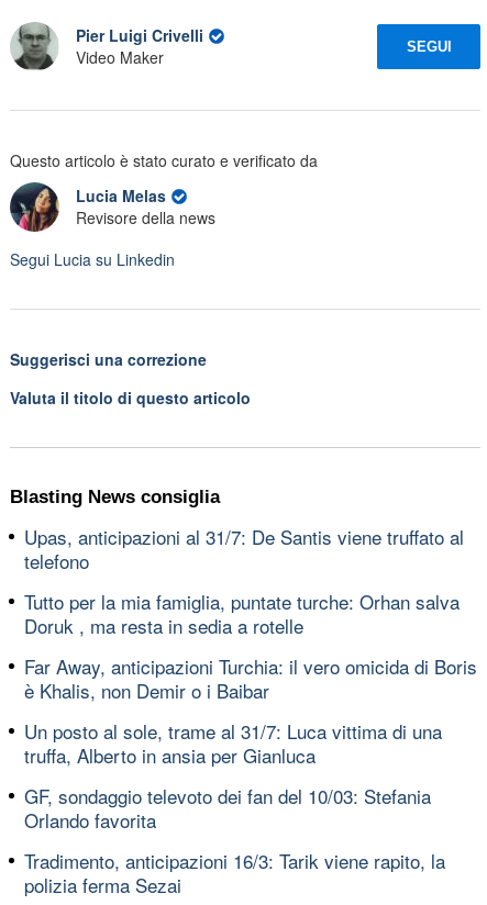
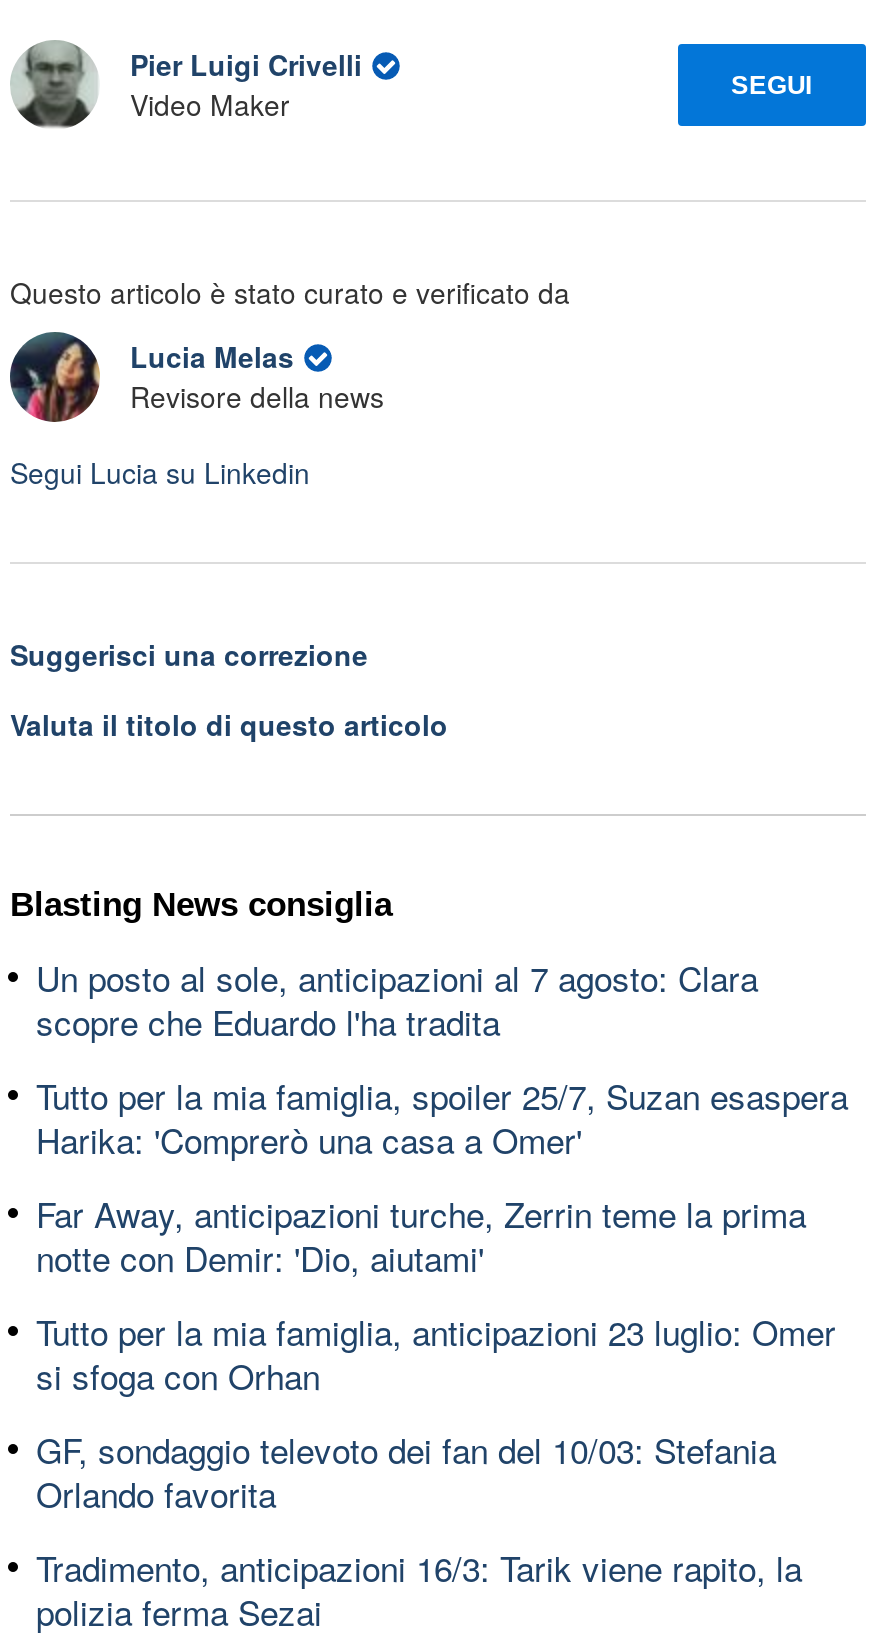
[24,522,464,574] Upas, anticipazioni al 31/7: De Santis viene truffato al | telefono -> [36,951,758,1045] Un posto al sole, anticipazioni al 7 agosto: Clara | scopre che Eduardo l'ha tradita
[24,587,460,639] Tutto per la mia famiglia, puntate turche: Orhan salva | Doruk , ma resta in sedia a rotelle -> [36,1069,848,1163] Tutto per la mia famiglia, spoiler 25/7, Suzan esaspera | Harika: 'Comprerò una casa a Omer'
[24,652,477,703] Far Away, anticipazioni Turchia: il vero omicida di Boris | è Khalis, non Demir o i Baibar -> [36,1187,806,1281] Far Away, anticipazioni turche, Zerrin teme la prima | notte con Demir: 'Dio, aiutami'
[24,717,442,768] Un posto al sole, trame al 31/7: Luca vittima di una | truffa, Alberto in ansia per Gianluca -> [36,1305,836,1399] Tutto per la mia famiglia, anticipazioni 23 luglio: Omer | si sfoga con Orhan

